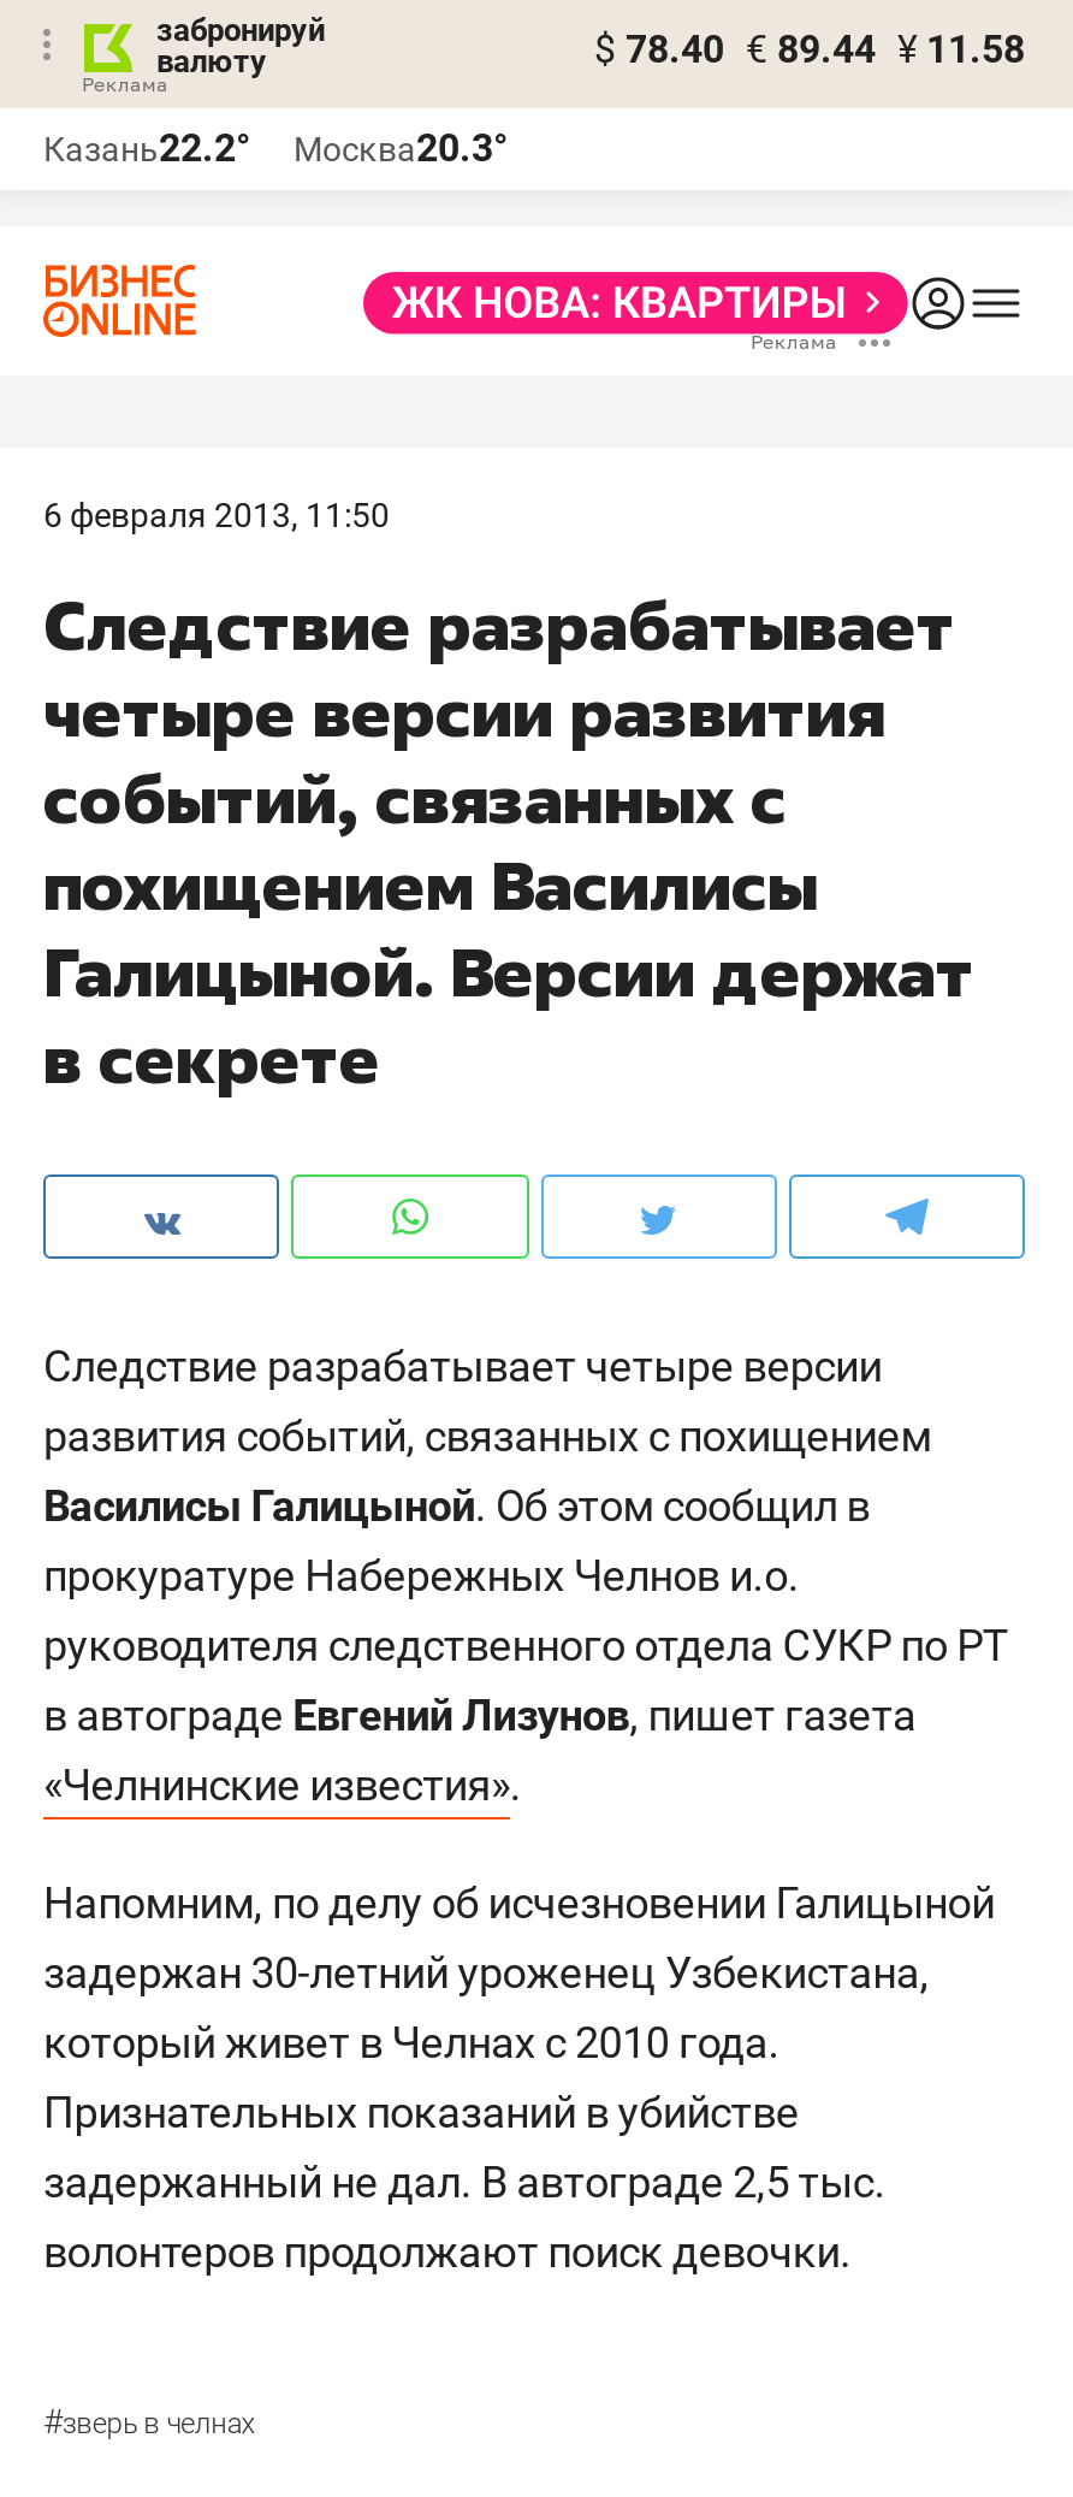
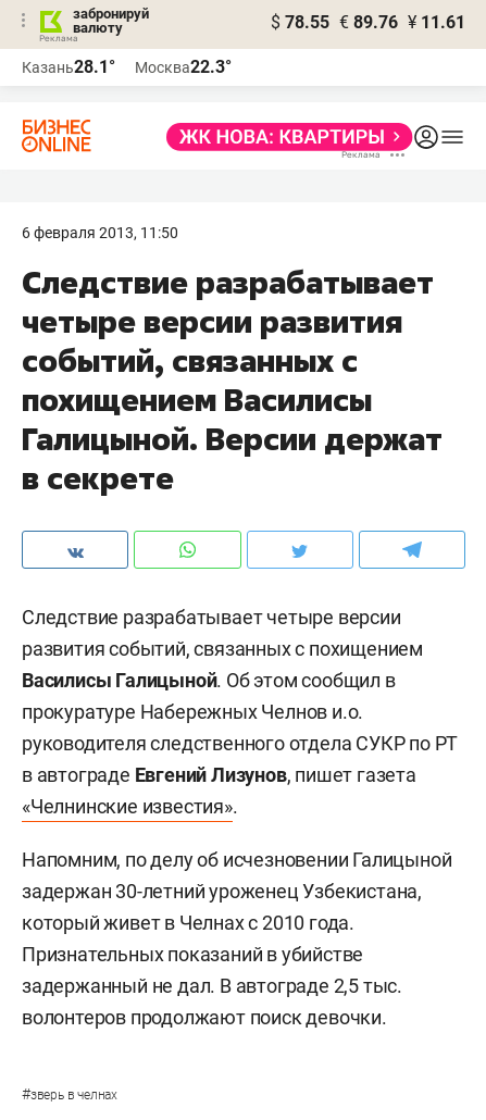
[594,26,1025,72] $ 78.40 € 89.44 ¥ 11.58 -> [271,12,465,33] $ 78.55 € 89.76 ¥ 11.61
[43,125,250,171] Казань22.2° -> [22,57,115,77] Казань28.1°
[294,125,508,171] Москва20.3° -> [135,57,232,77] Москва22.3°

